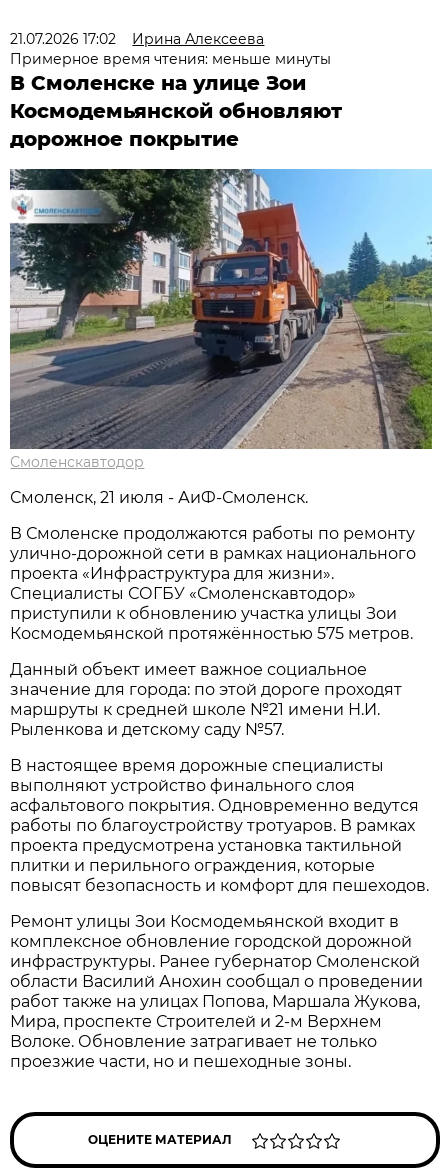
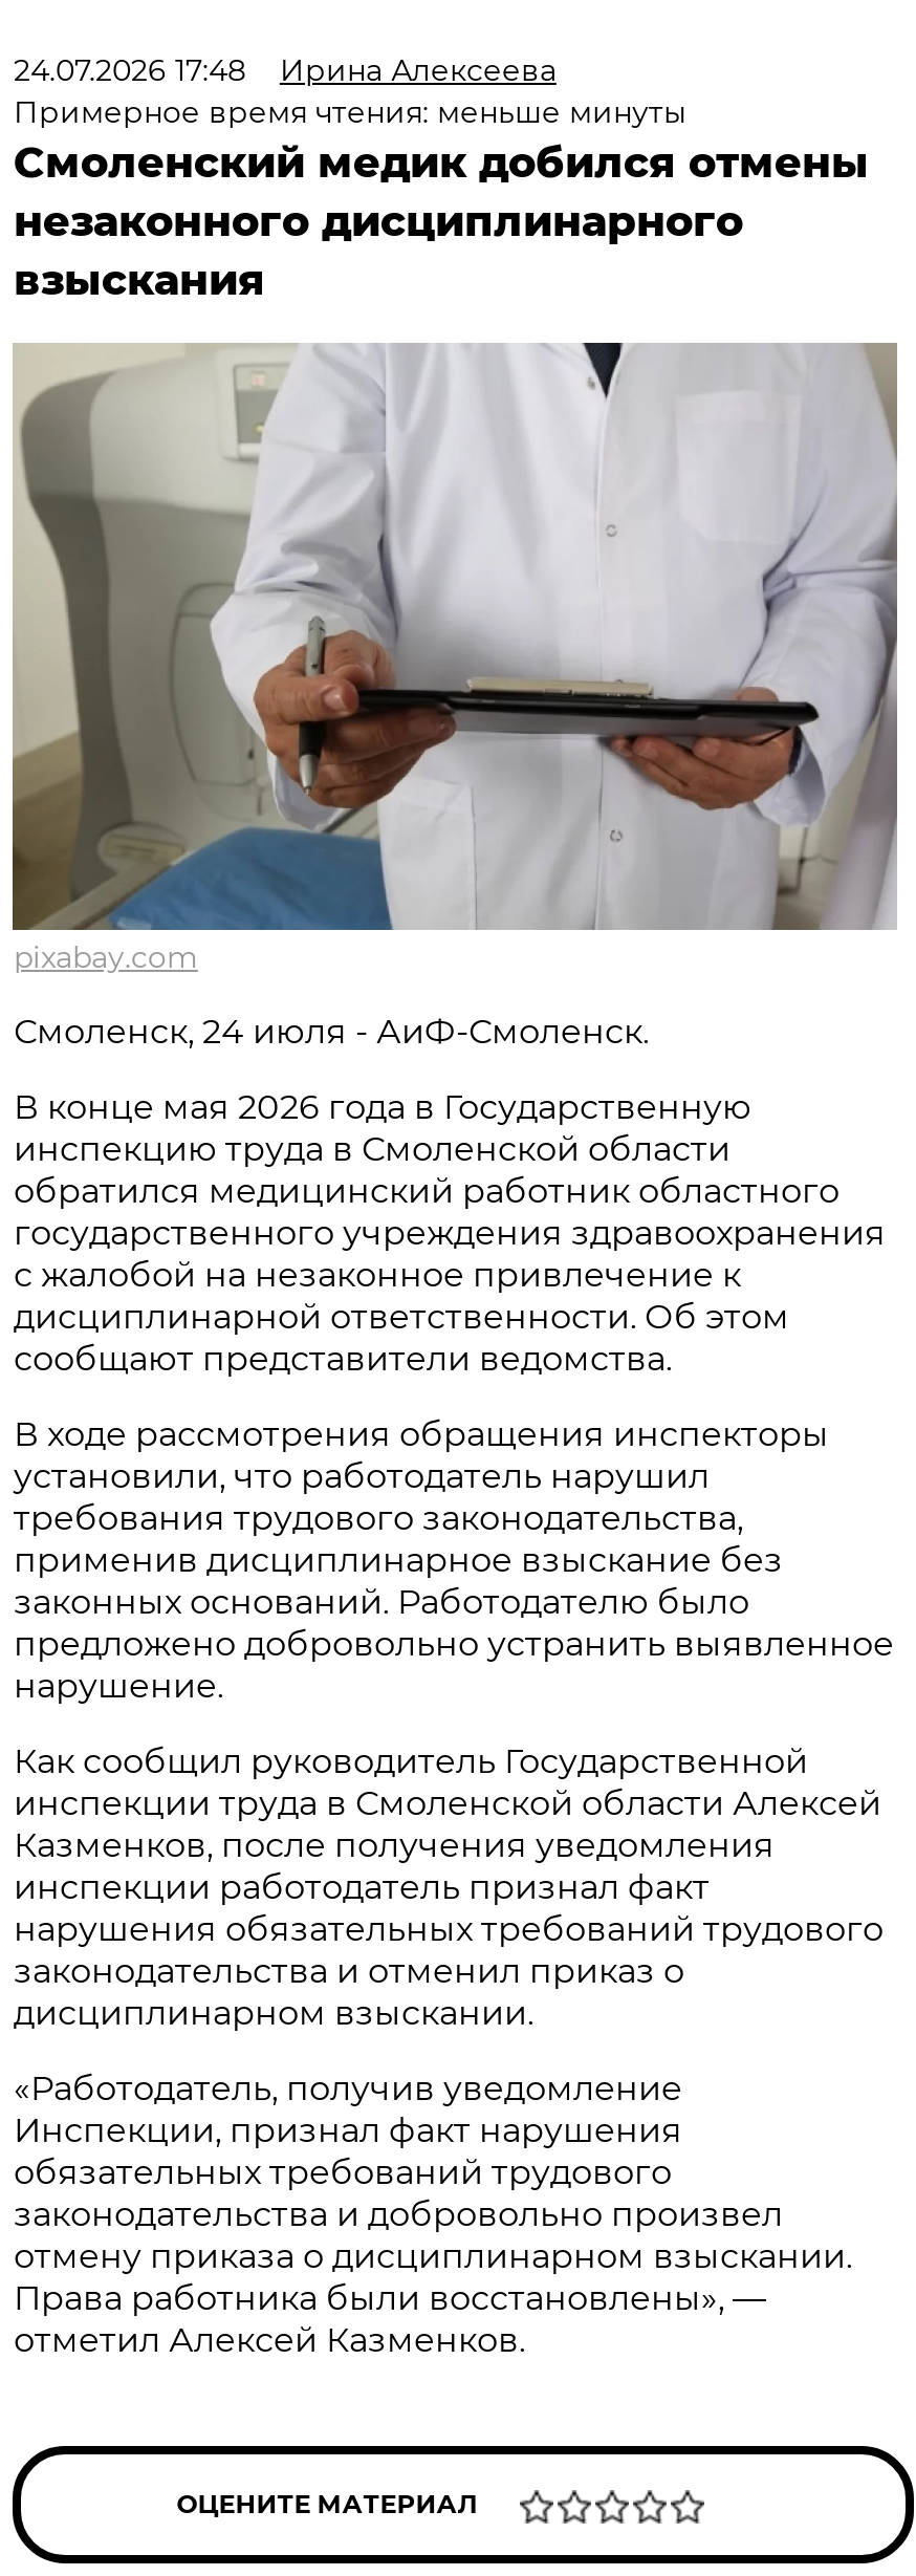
[10,30,264,48] 21.07.2026 17:02 Ирина Алексеева -> [13,51,556,89] 24.07.2026 17:48 Ирина Алексеева
[10,71,342,151] В Смоленске на улице Зои | Космодемьянской обновляют | дорожное покрытие -> [13,137,869,305] Смоленский медик добился отмены | незаконного дисциплинарного | взыскания
[10,168,433,471] [image] | Смоленскавтодор -> [13,341,899,976] [image] | pixabay.com
[10,488,308,507] Смоленск, 21 июля - АиФ-Смоленск. -> [13,1012,649,1052] Смоленск, 24 июля - АиФ-Смоленск.
[10,524,416,643] В Смоленске продолжаются работы по ремонту | улично-дорожной сети в рамках национального | проекта «Инфраструктура для жизни». | Специалисты СОГБУ «Смоленскавтодор» | приступили к обновлению участка улицы Зои | Космодемьянской протяжённостью 575 метров. -> [13,1087,885,1379] В конце мая 2026 года в Государственную | инспекцию труда в Смоленской области | обратился медицинский работник областного | государственного учреждения здравоохранения | с жалобой на незаконное привлечение к | дисциплинарной ответственности. Об этом | сообщают представители ведомства.
[10,660,402,739] Данный объект имеет важное социальное | значение для города: по этой дороге проходят | маршруты к средней школе №21 имени Н.И. | Рыленкова и детскому саду №57. -> [13,1414,894,1706] В ходе рассмотрения обращения инспекторы | установили, что работодатель нарушил | требования трудового законодательства, | применив дисциплинарное взыскание без | законных оснований. Работодателю было | предложено добровольно устранить выявленное | нарушение.
[10,756,429,895] В настоящее время дорожные специалисты | выполняют устройство финального слоя | асфальтового покрытия. Одновременно ведутся | работы по благоустройству тротуаров. В рамках | проекта предусмотрена установка тактильной | плитки и перильного ограждения, которые | повысят безопасность и комфорт для пешеходов. -> [13,1741,883,2033] Как сообщил руководитель Государственной | инспекции труда в Смоленской области Алексей | Казменков, после получения уведомления | инспекции работодатель признал факт | нарушения обязательных требований трудового | законодательства и отменил приказ о | дисциплинарном взыскании.
[10,912,423,1071] Ремонт улицы Зои Космодемьянской входит в | комплексное обновление городской дорожной | инфраструктуры. Ранее губернатор Смоленской | области Василий Анохин сообщал о проведении | работ также на улицах Попова, Маршала Жукова, | Мира, проспекте Строителей и 2-м Верхнем | Волоке. Обновление затрагивает не только | проезжие части, но и пешеходные зоны. -> [13,2069,852,2360] «Работодатель, получив уведомление | Инспекции, признал факт нарушения | обязательных требований трудового | законодательства и добровольно произвел | отмену приказа о дисциплинарном взыскании. | Права работника были восстановлены», — | отметил Алексей Казменков.

